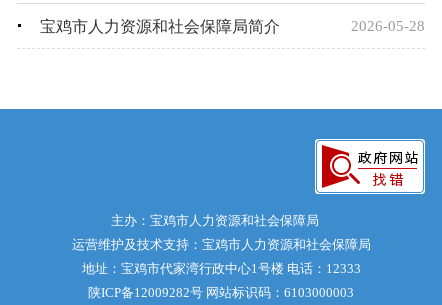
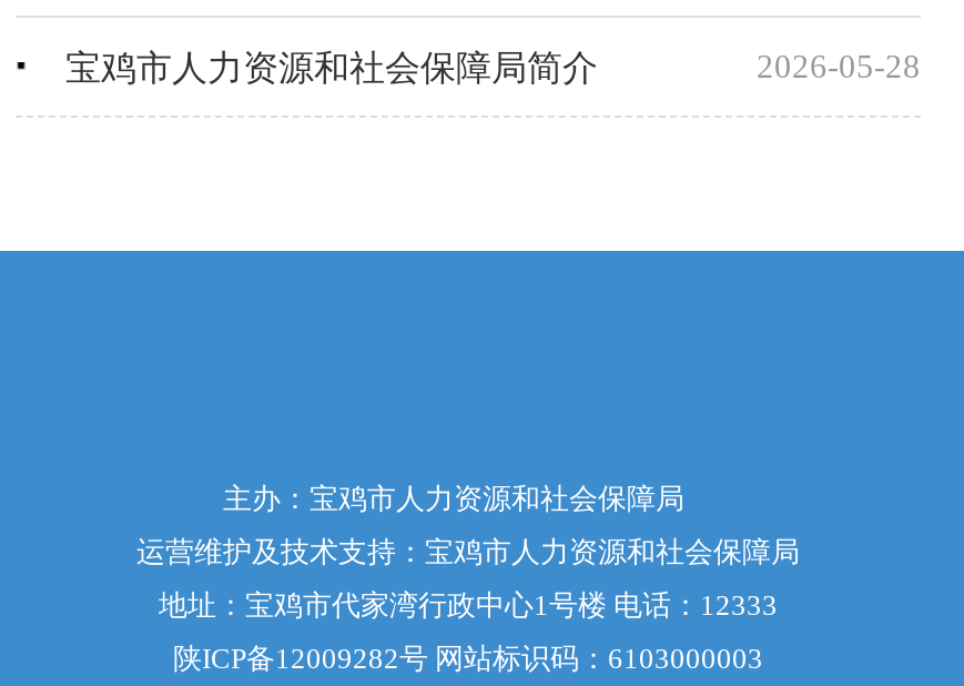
[314,138,426,195] [image] -> none

